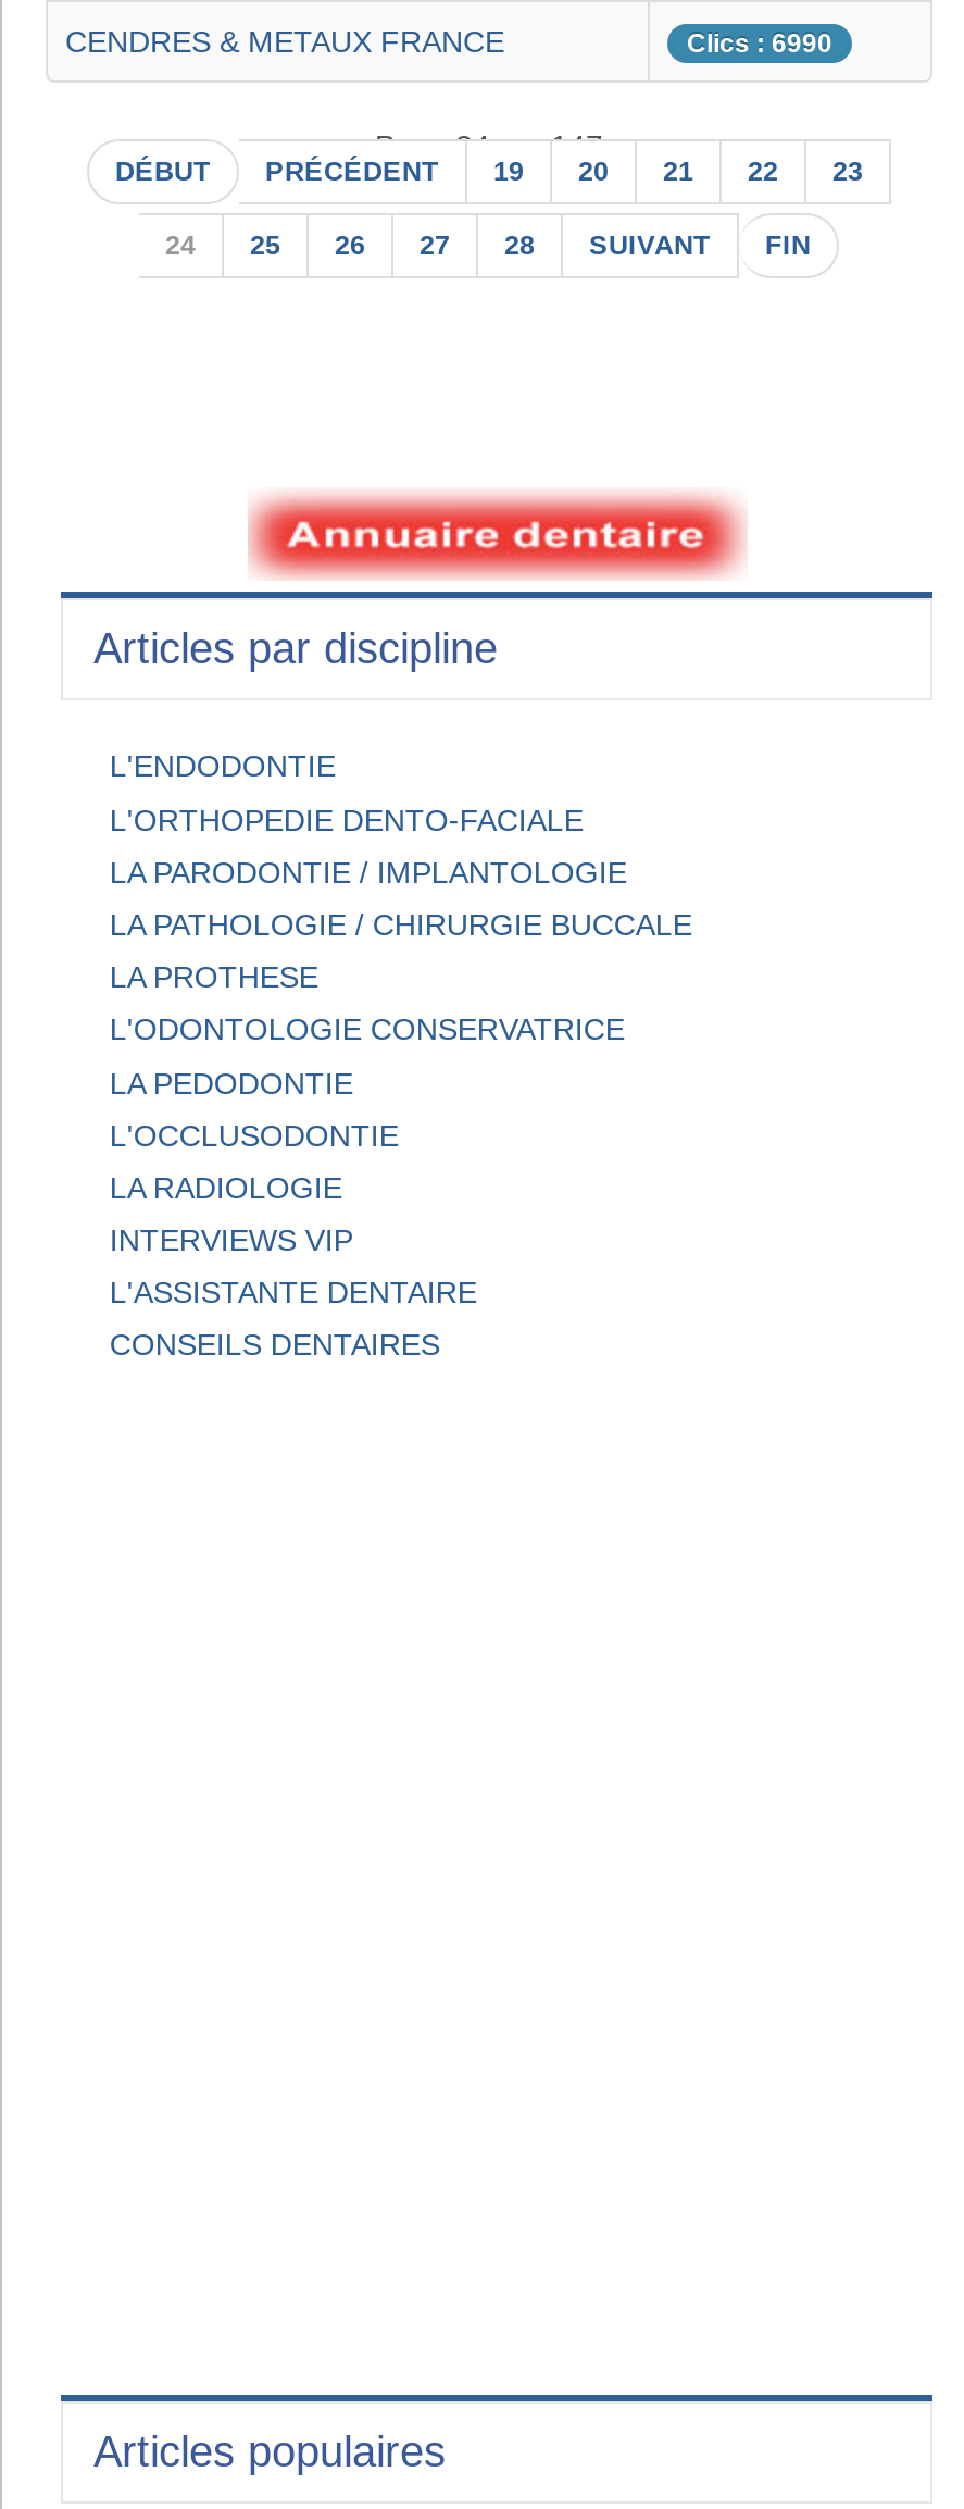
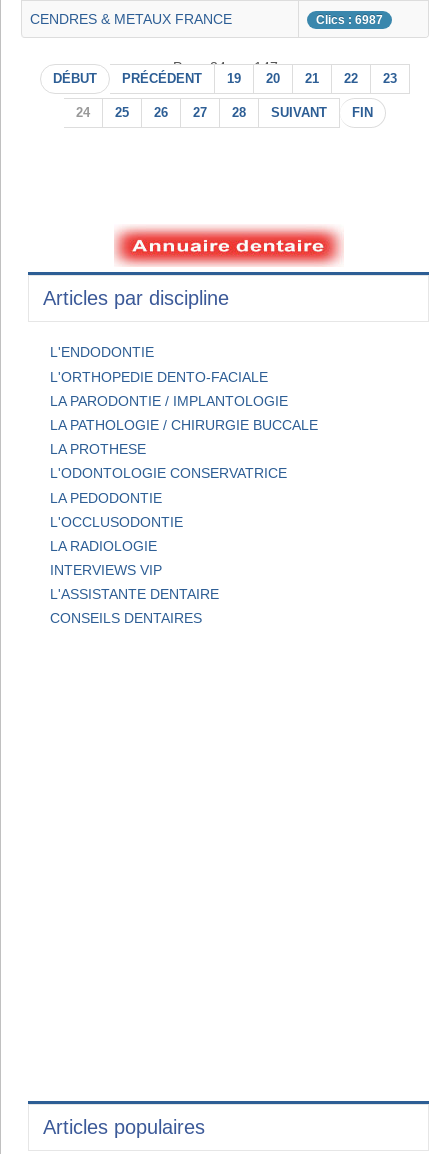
[687,29,832,60] Clics : 6990 -> [316,13,383,27] Clics : 6987

